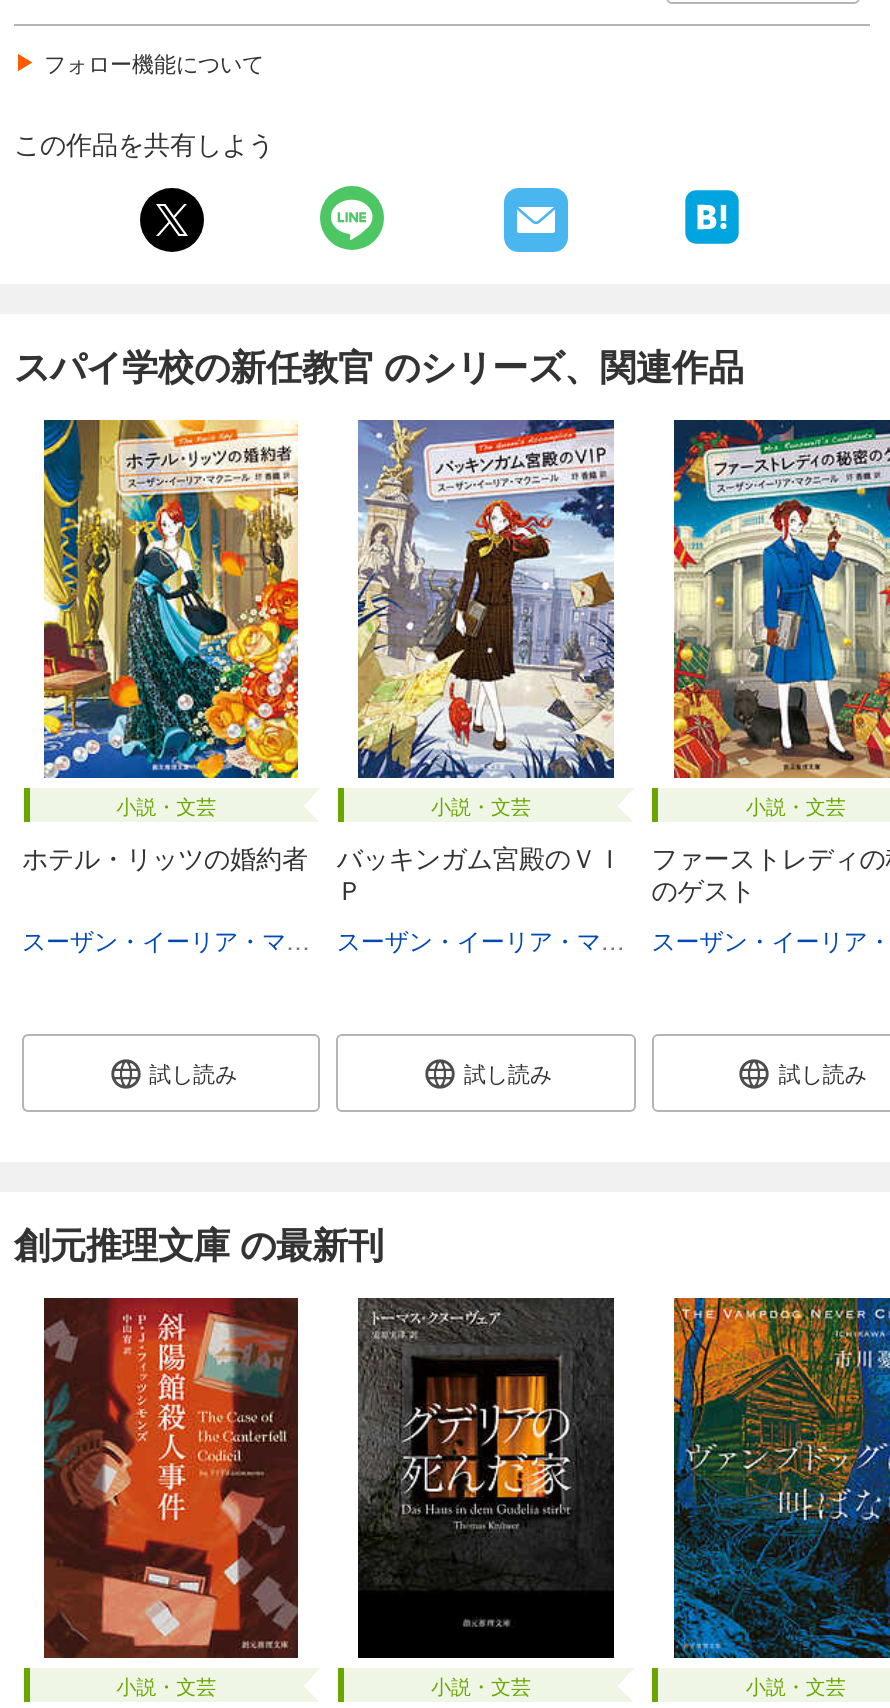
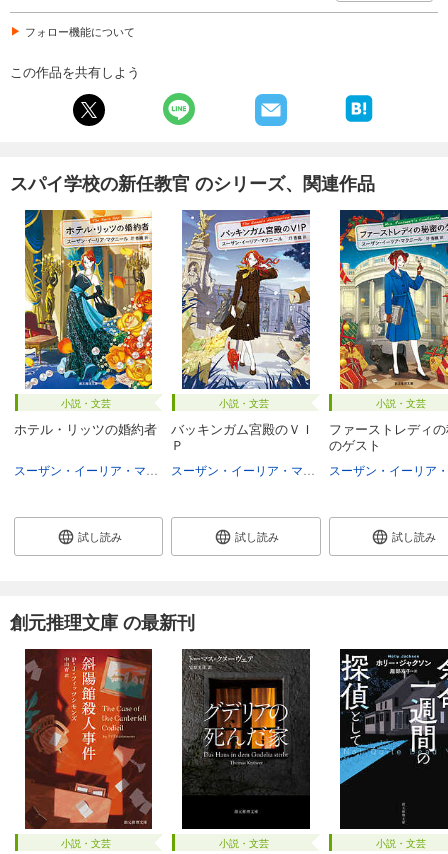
[672,1296,884,1660] [image] -> [339,648,445,830] [image]

